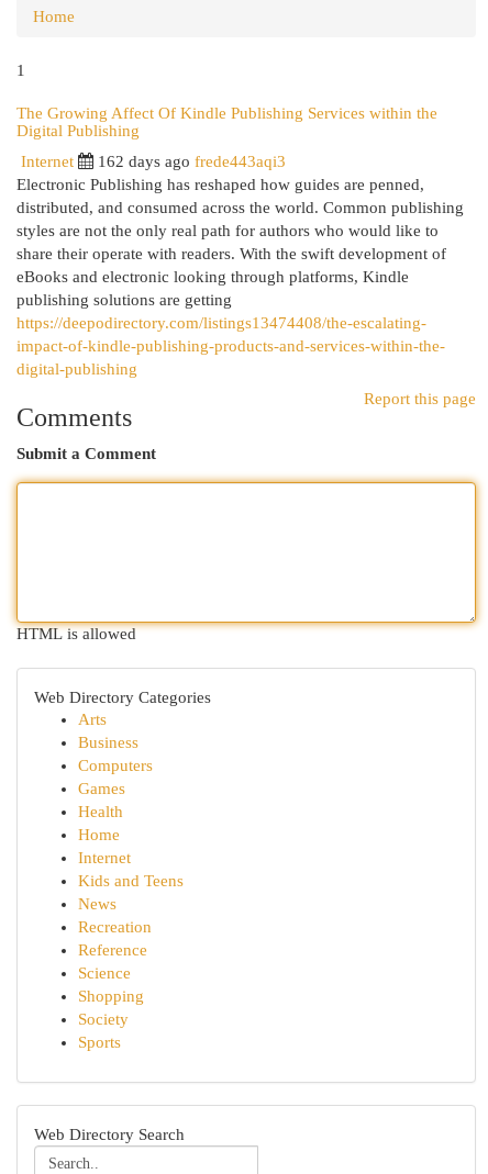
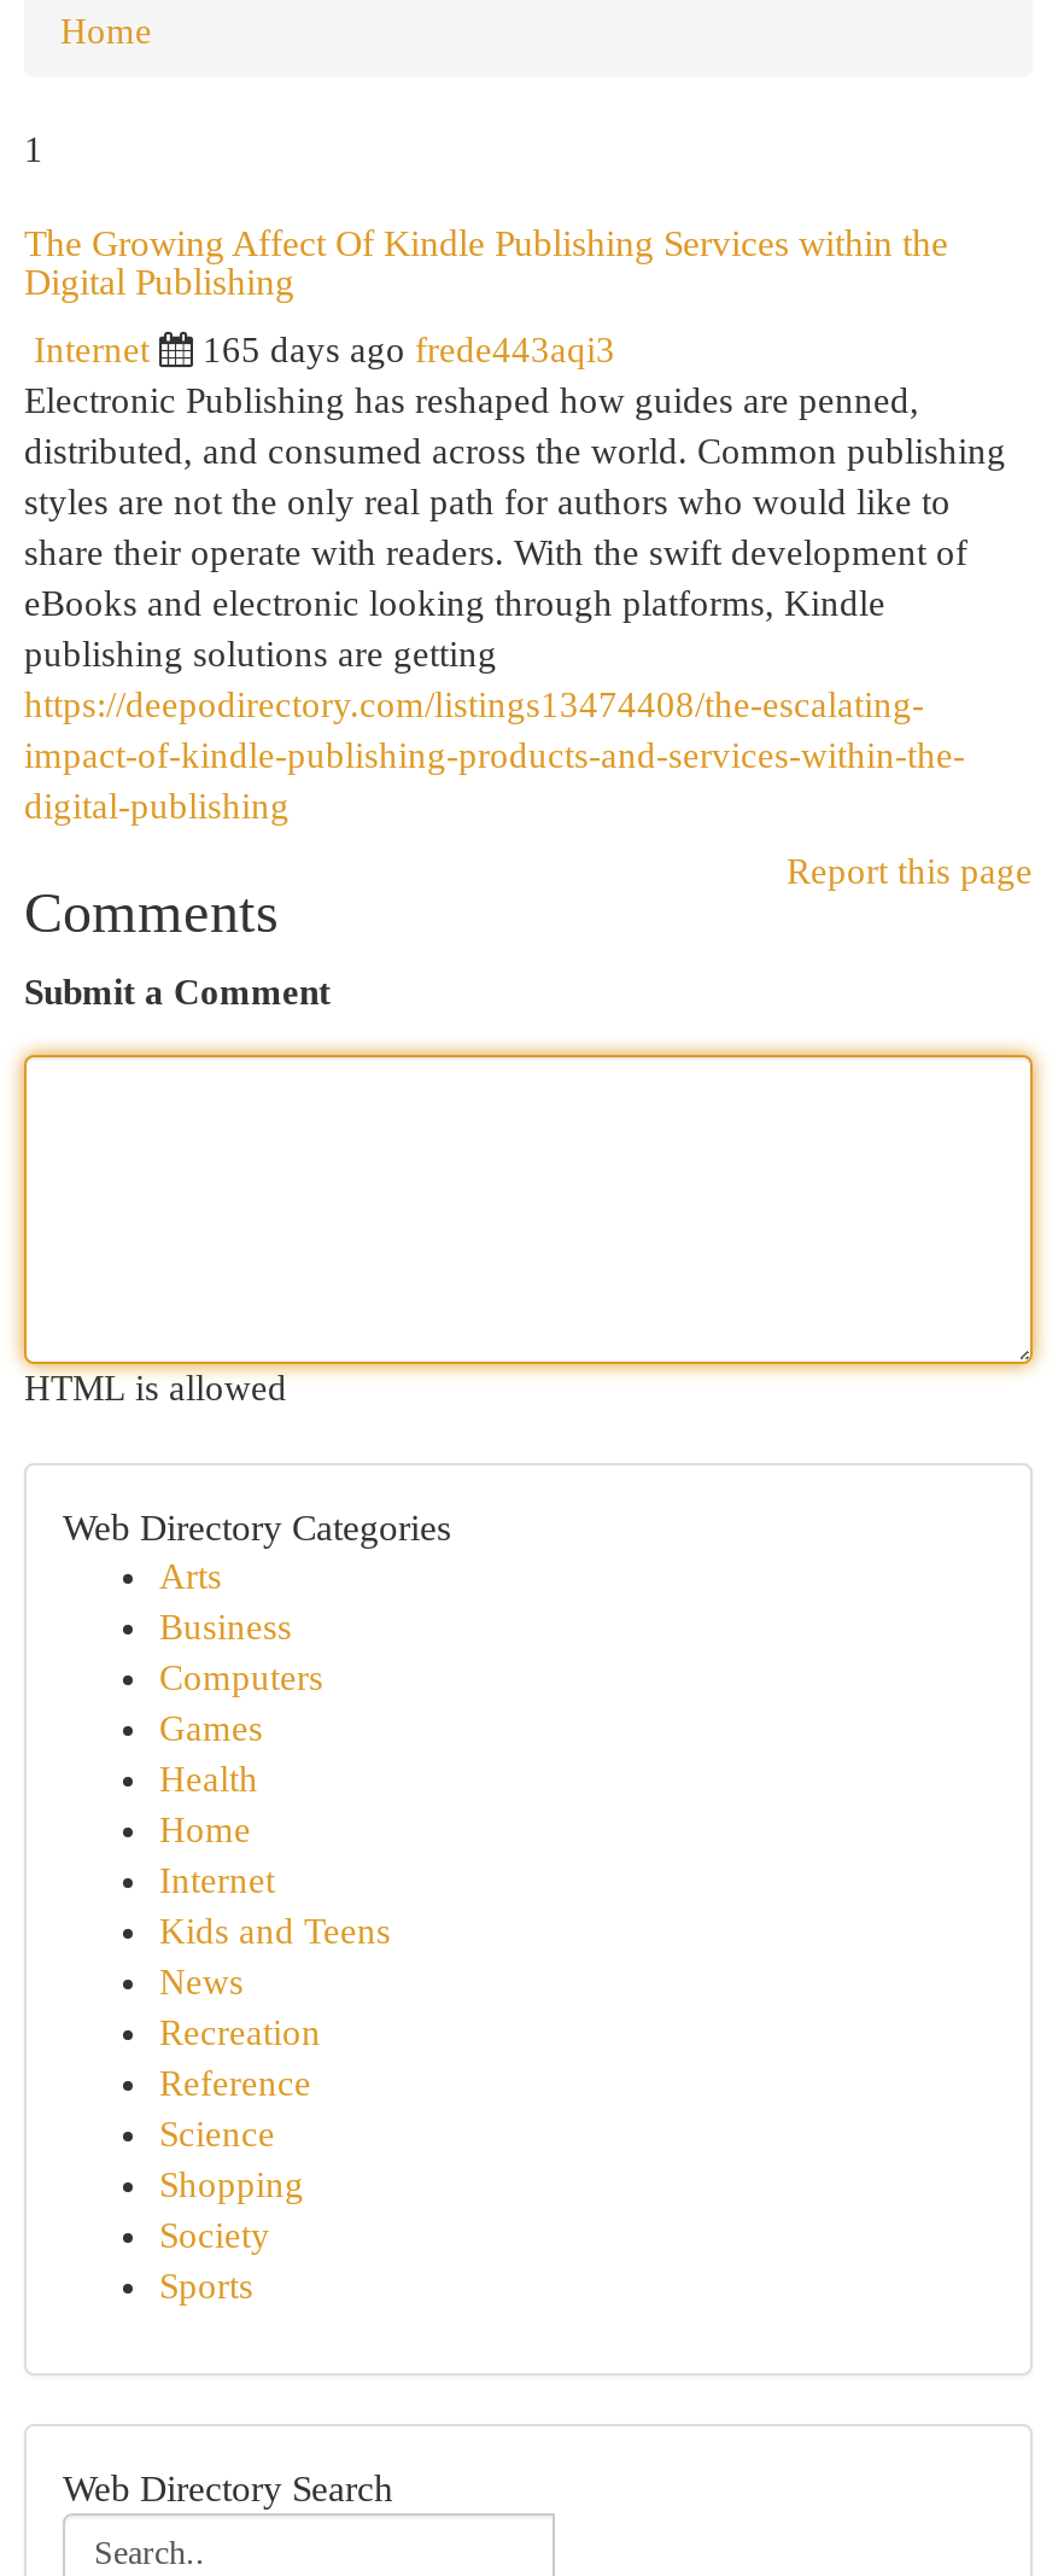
[98,153,286,170] 162 days ago frede443aqi3 -> [203,331,615,369] 165 days ago frede443aqi3

